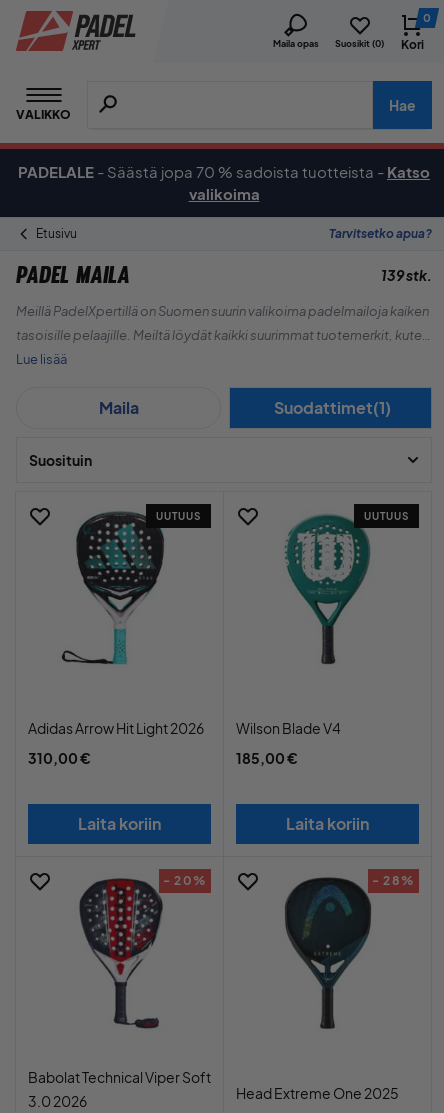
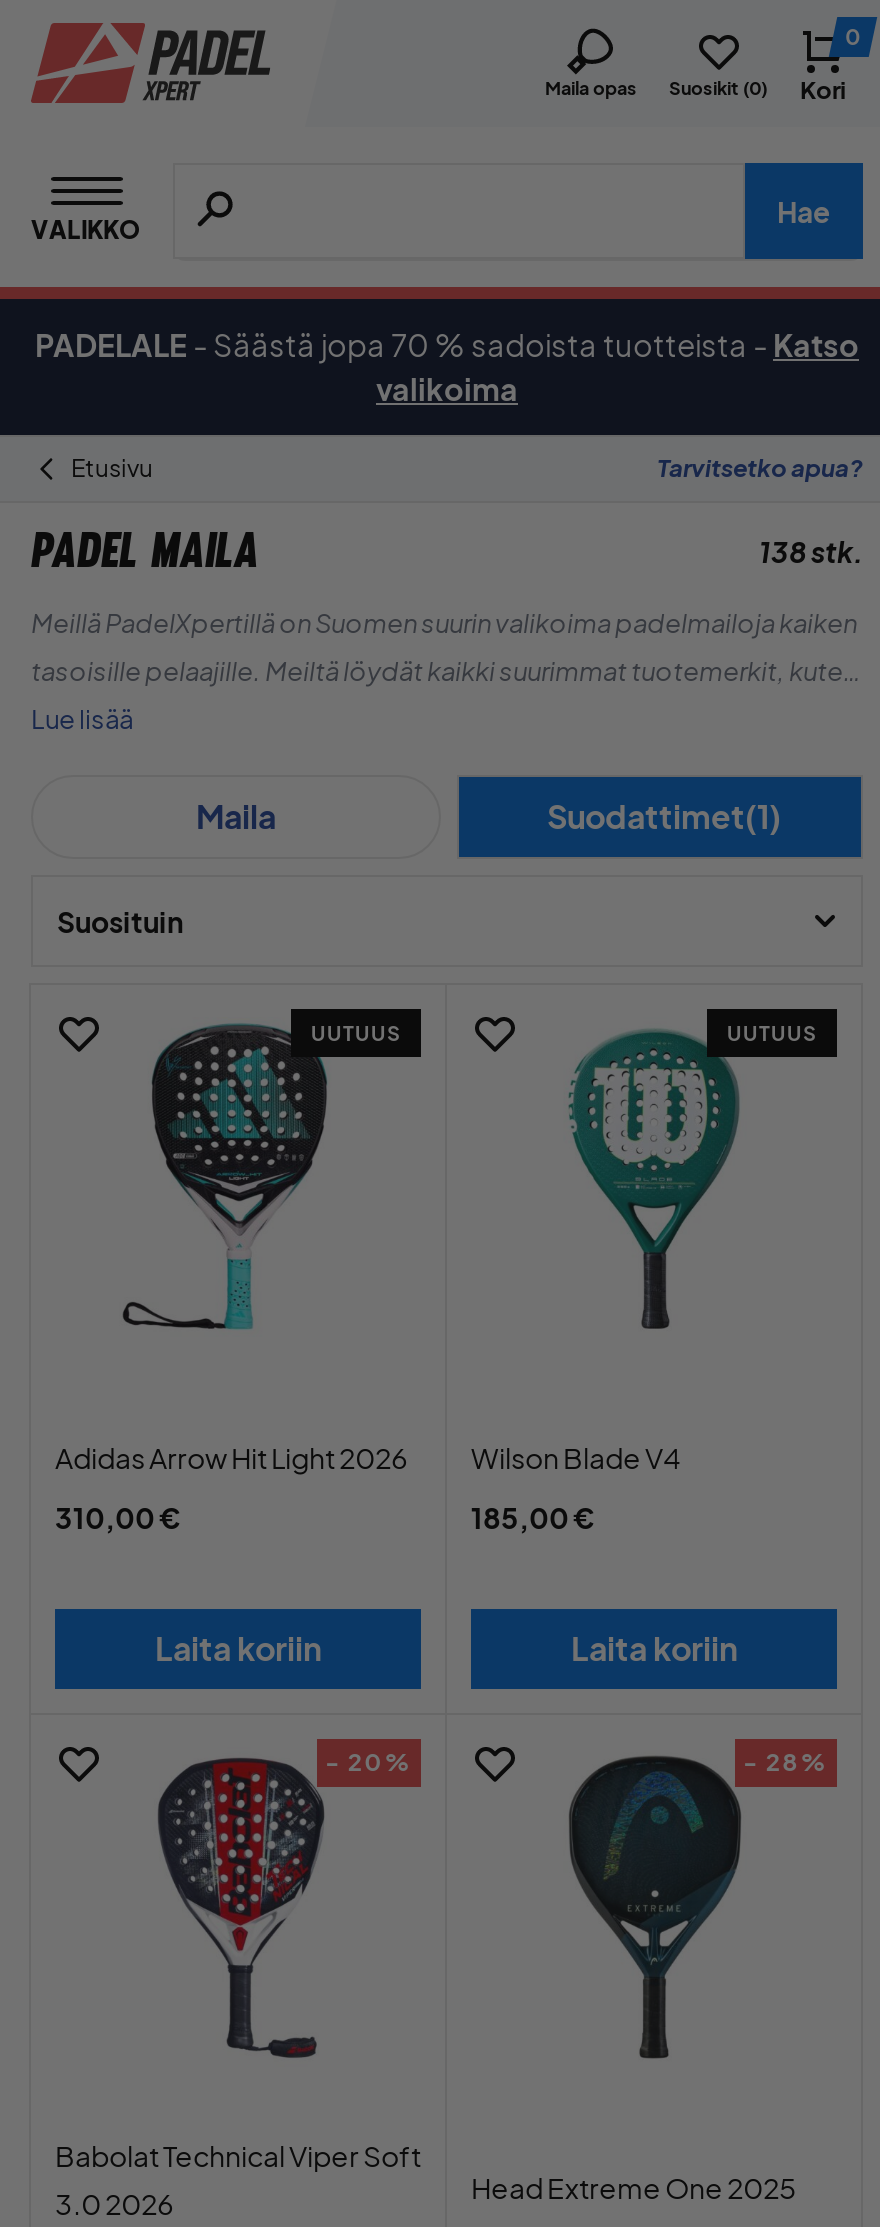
[381,266,432,284] 139 stk. -> [759,533,863,569] 138 stk.

